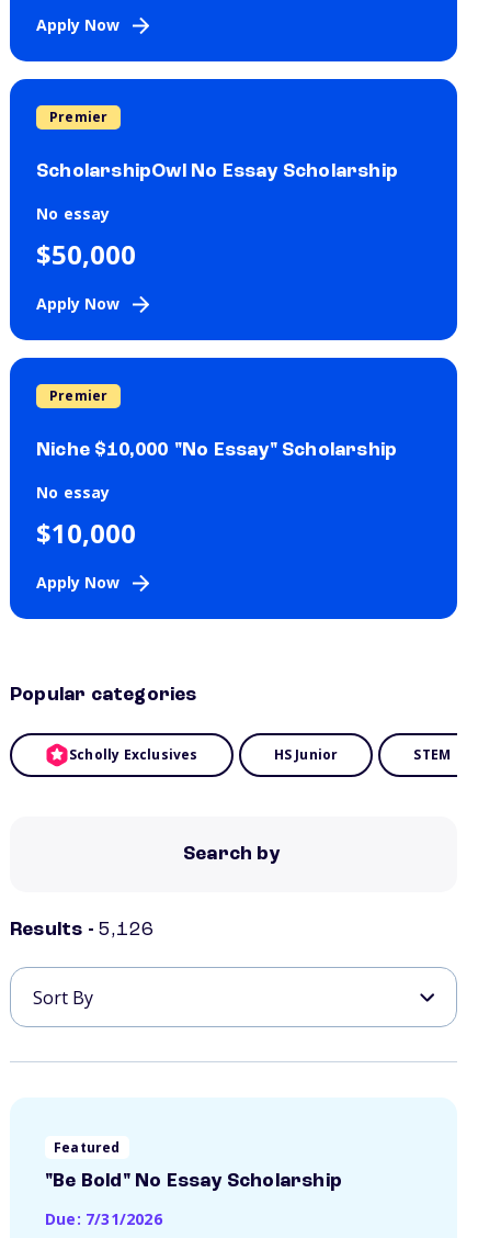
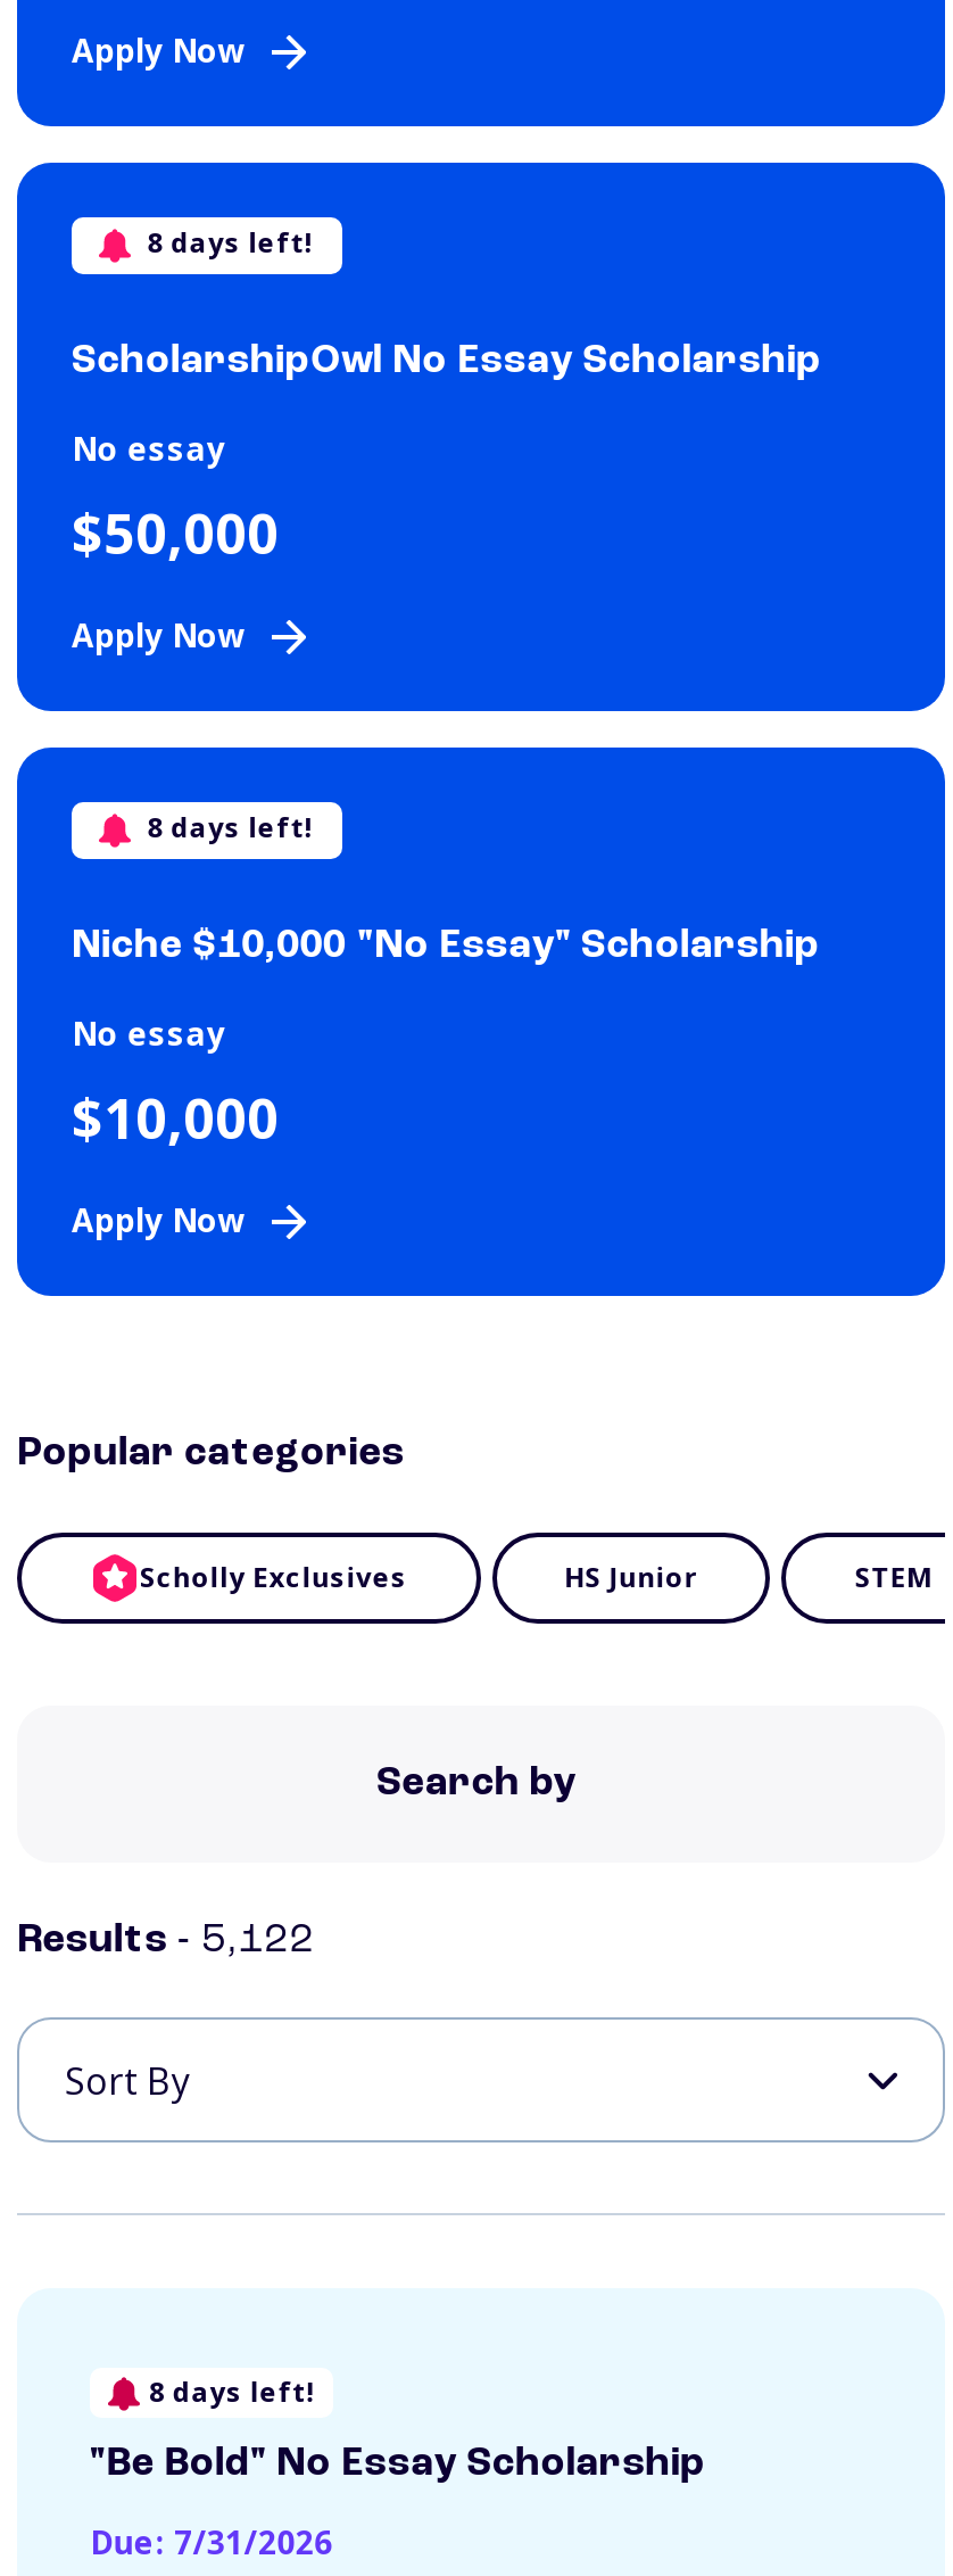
[49,108,108,126] Premier -> [140,223,314,262] 8 days left!
[49,386,108,405] Premier -> [140,808,314,847] 8 days left!
[10,920,153,939] Results - 5,126 -> [17,1919,315,1960] Results - 5,122
[54,1138,120,1157] Featured -> [149,2372,316,2411] 8 days left!

